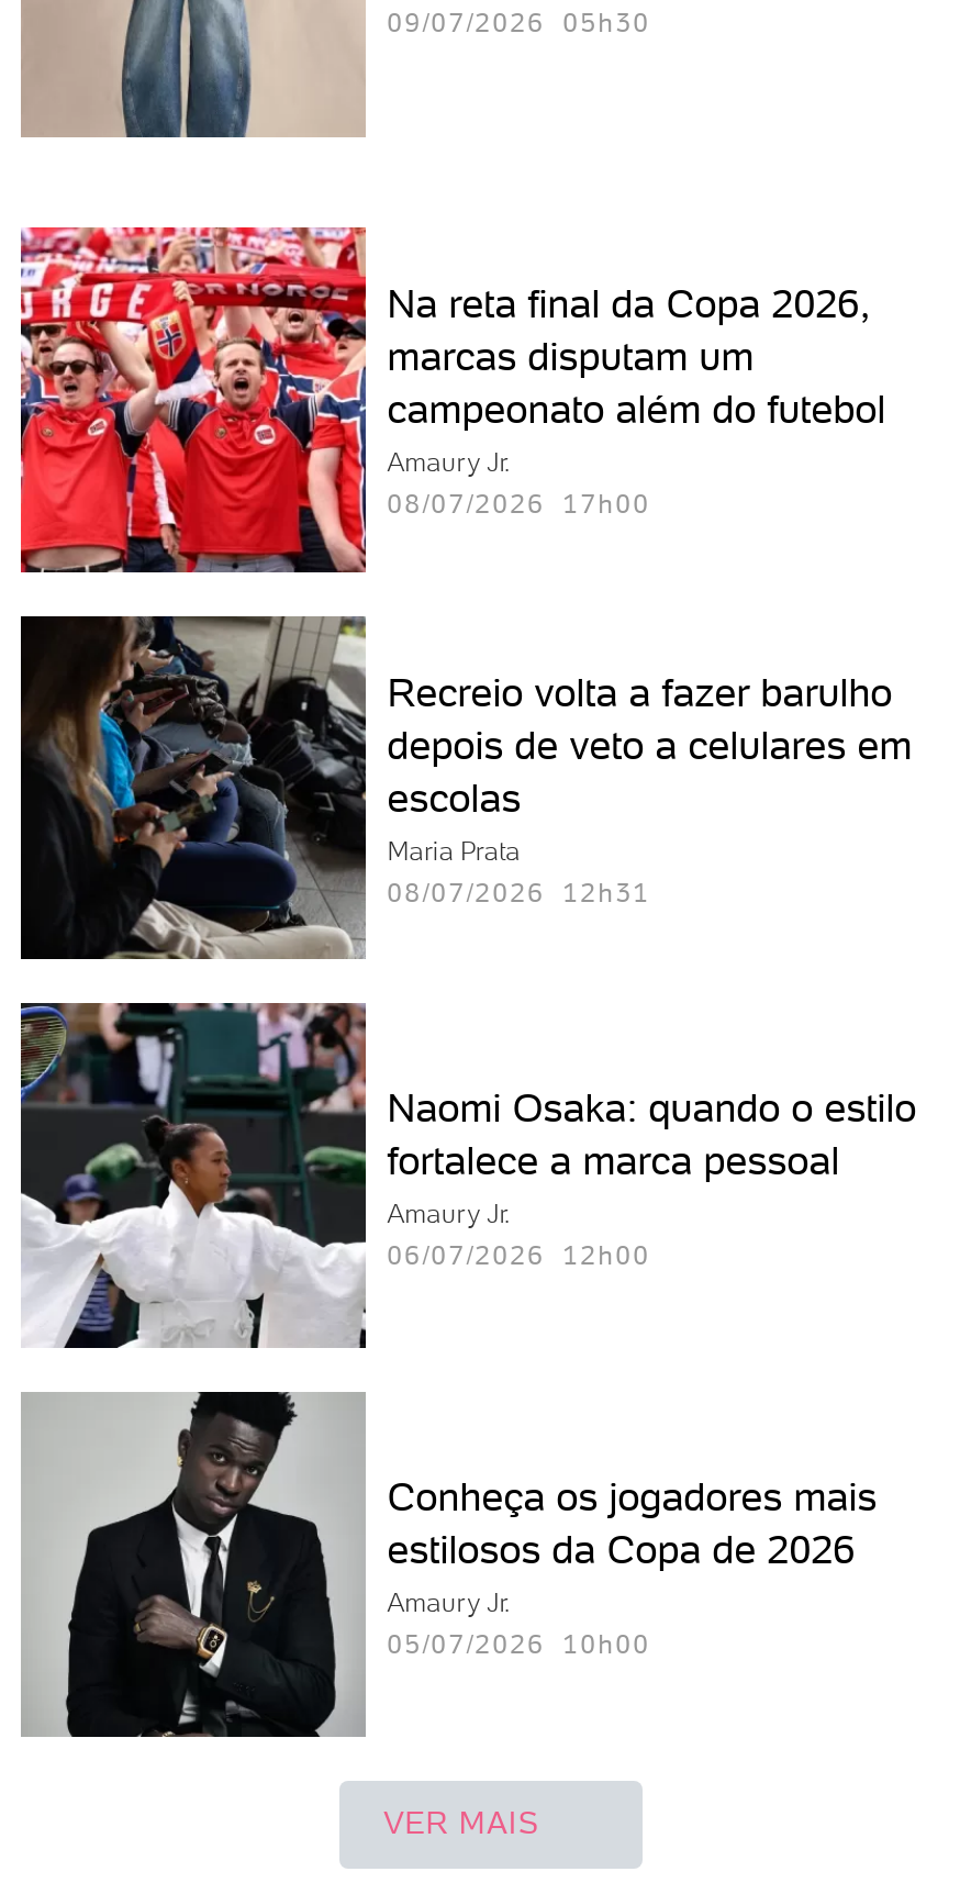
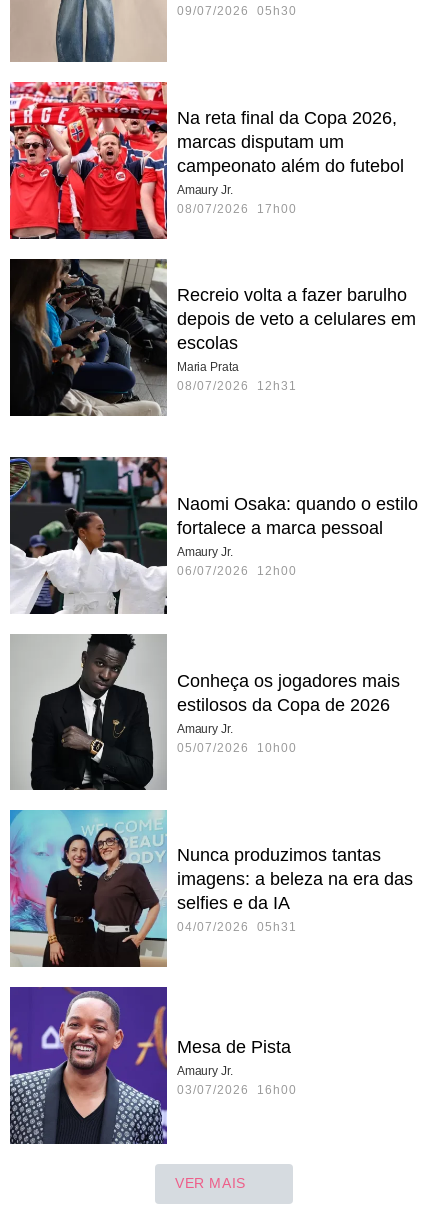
moved [16,222,912,909] -> [8,80,416,392]: [image] | Na reta final da Copa 2026, | marcas disputam um | ... | Maria Prata | 08/07/2026 12h31
none -> [9,809,413,968] [image] | Nunca produzimos tantas | imagens: a beleza na era das | selfies e da IA | 04/07/2026 05h31
none -> [10,986,297,1145] [image] | Mesa de Pista | Amaury Jr. | 03/07/2026 16h00

